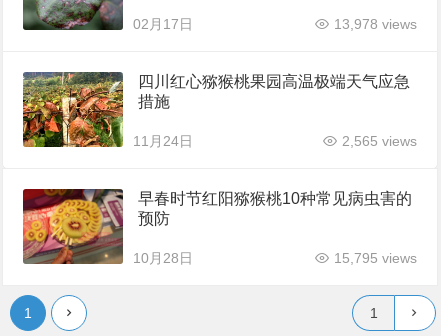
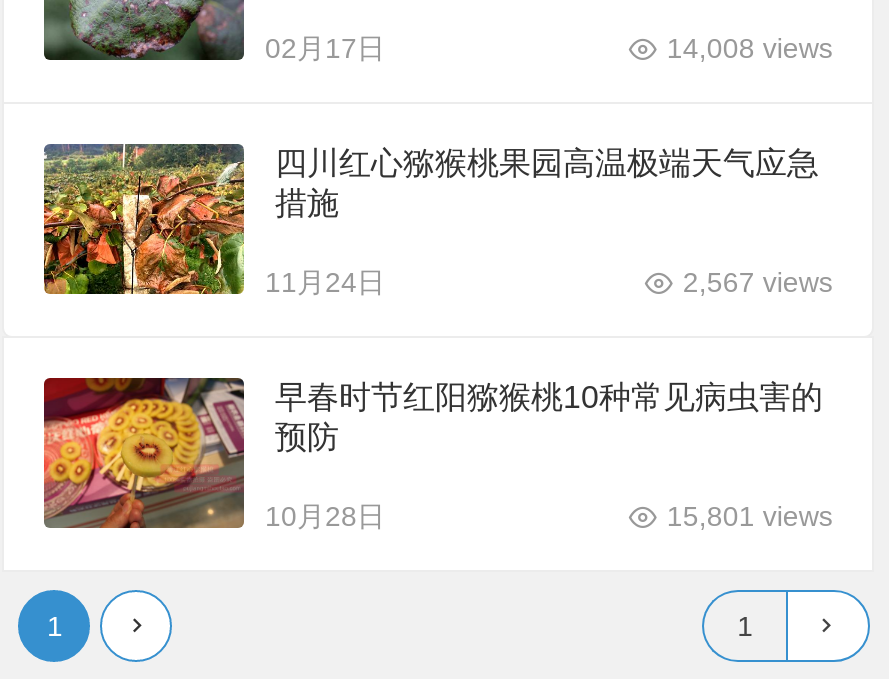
[334,16,417,32] 13,978 views -> [667,32,833,64] 14,008 views
[342,133,417,149] 2,565 views -> [683,266,833,298] 2,567 views
[334,250,417,266] 15,795 views -> [667,500,833,532] 15,801 views

